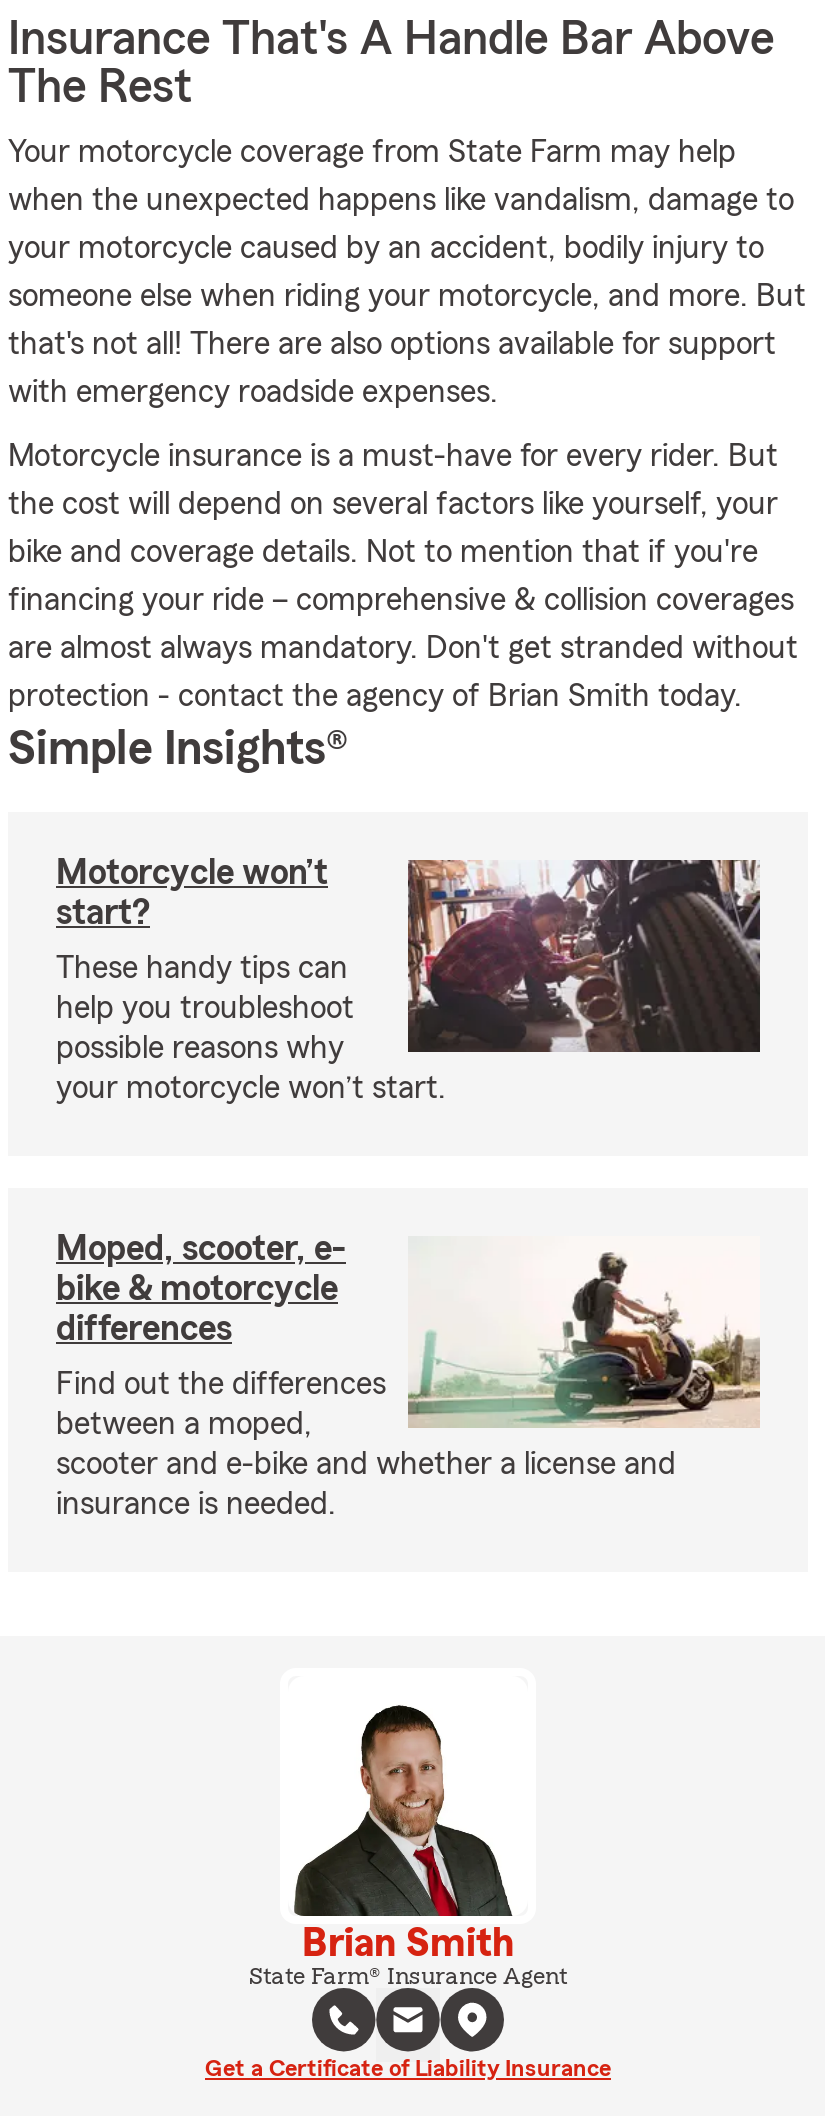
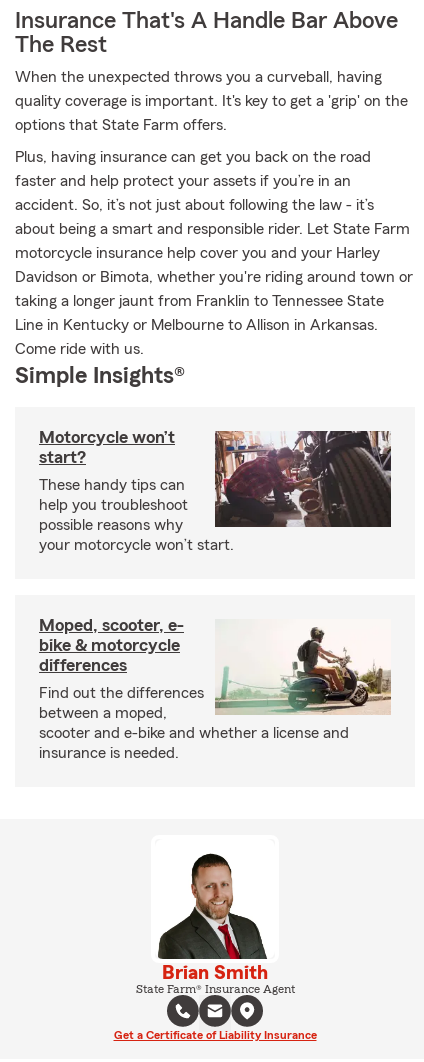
[8,136,736,168] Your motorcycle coverage from State Farm may help -> [15,69,382,85] When the unexpected throws you a curveball, having
[8,184,794,216] when the unexpected happens like vandalism, damage to -> [15,93,408,109] quality coverage is important. It's key to get a 'grip' on the
[8,232,764,264] your motorcycle caused by an accident, bodily injury to -> [15,117,227,133] options that State Farm offers.
[8,280,806,312] someone else when riding your motorcycle, and more. But -> [15,149,371,165] Plus, having insurance can get you back on the road
[8,328,776,360] that's not all! There are also options available for support -> [15,173,351,189] faster and help protect your assets if you’re in an
[8,376,498,408] with emergency roadside expenses. -> [15,197,374,213] accident. So, it’s not just about following the law - it’s
[8,440,778,472] Motorcycle insurance is a must-have for every rider. But -> [15,221,410,237] about being a smart and responsible rider. Let State Farm
[8,488,778,520] the cost will depend on several factors like yourself, your -> [15,245,380,261] motorcycle insurance help cover you and your Harley
[8,536,758,568] bike and coverage details. Not to mention that if you're -> [15,269,413,285] Davidson or Bimota, whether you're riding around town or
[8,584,794,616] financing your ride – comprehensive & collision coverages -> [15,293,384,309] taking a longer jaunt from Franklin to Tennessee State
[8,632,798,664] are almost always mandatory. Don't get stranded without -> [15,317,378,333] Line in Kentucky or Melbourne to Allison in Arkansas.
[8,680,742,712] protection - contact the agency of Brian Smith today. -> [15,341,144,357] Come ride with us.

